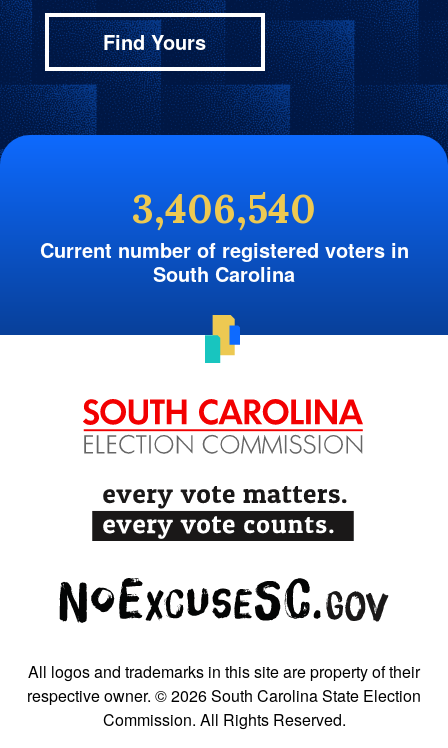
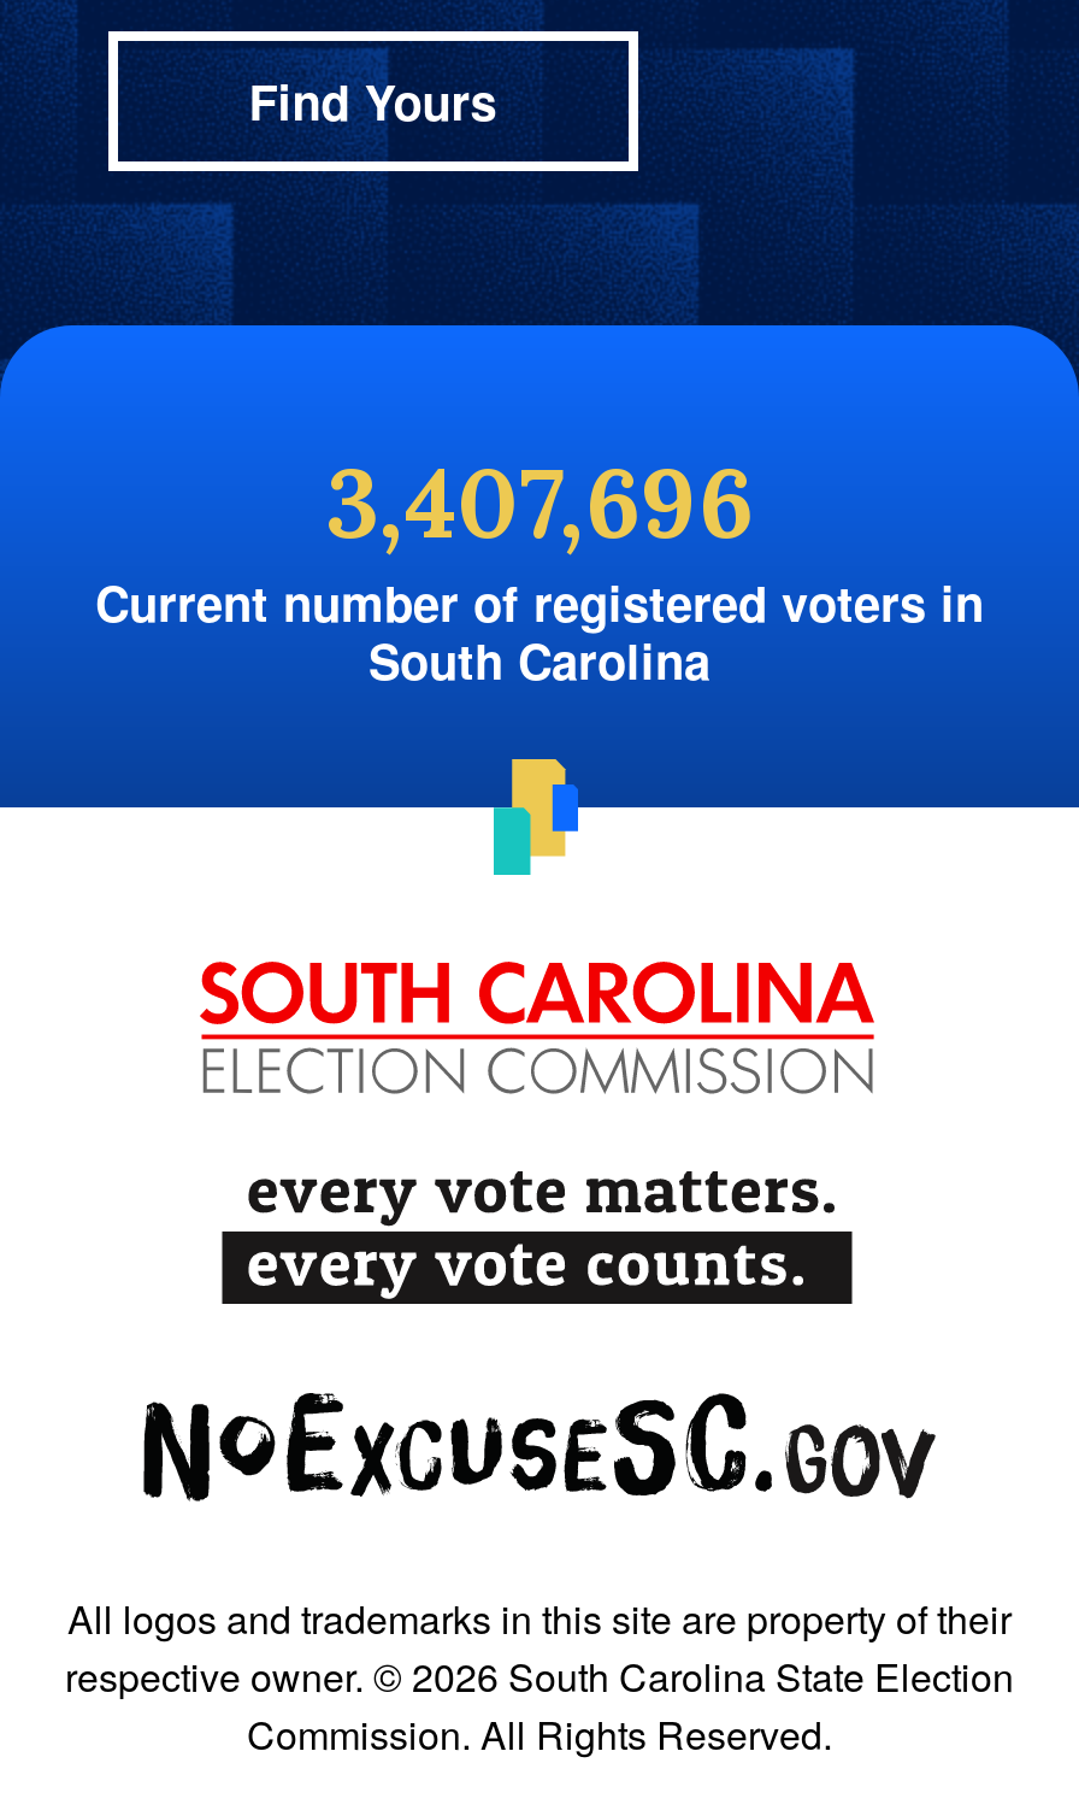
[132,183,316,234] 3,406,540 -> [325,441,754,564] 3,407,696

